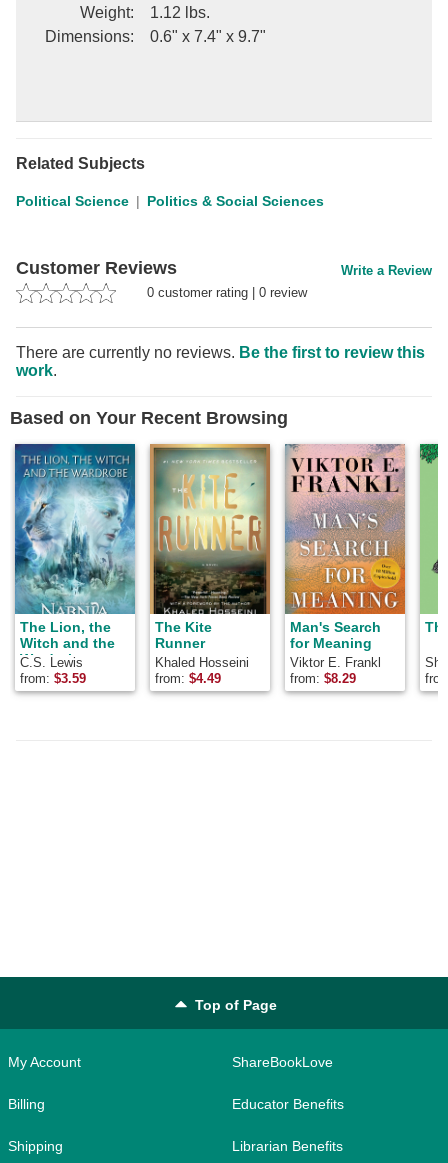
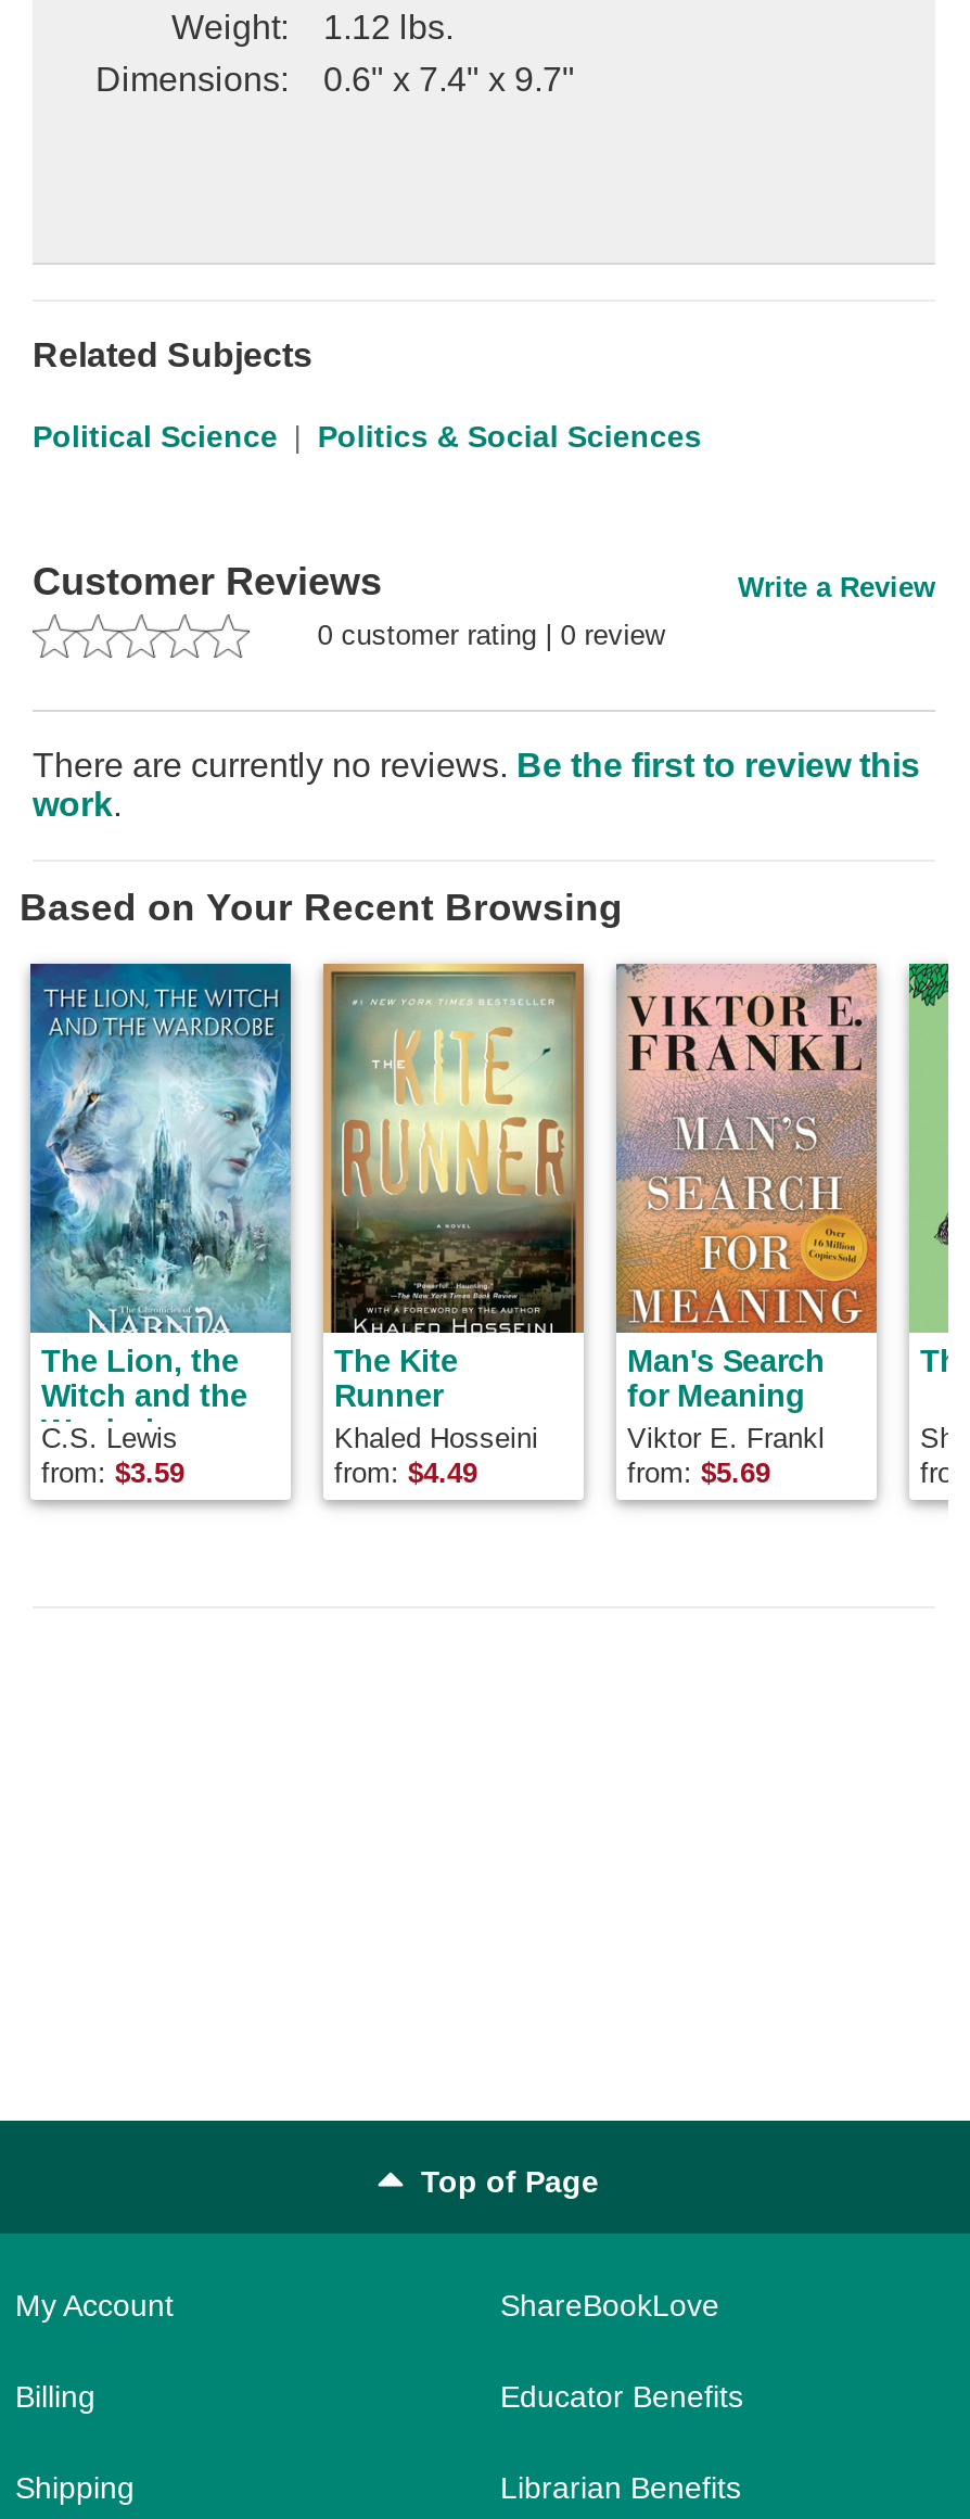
[290,671,356,686] from: $8.29 -> [627,1456,770,1489] from: $5.69

